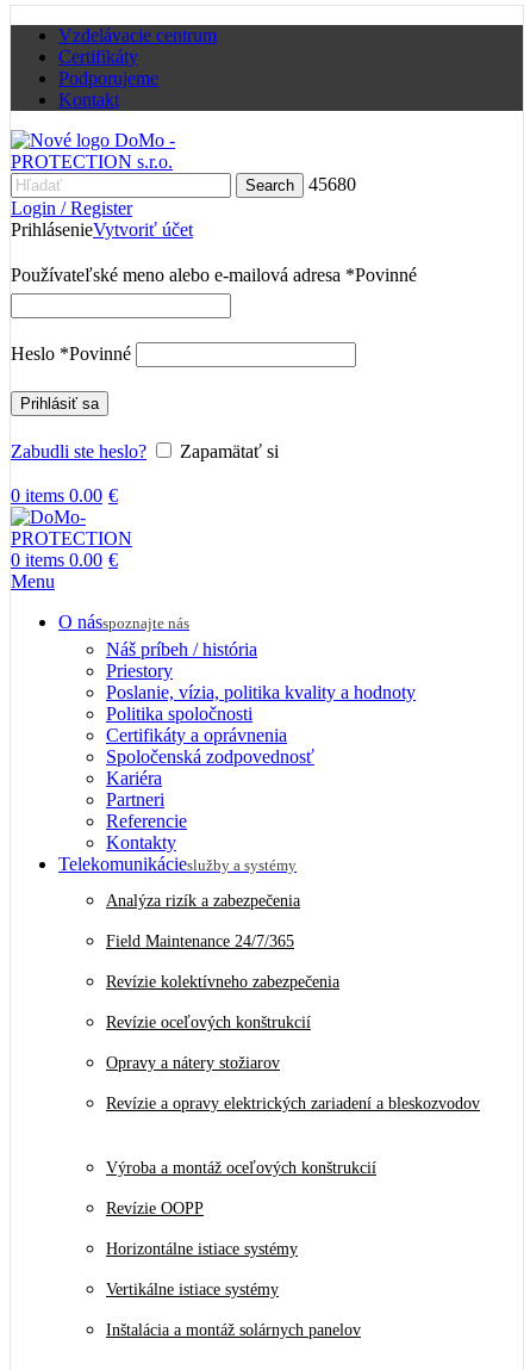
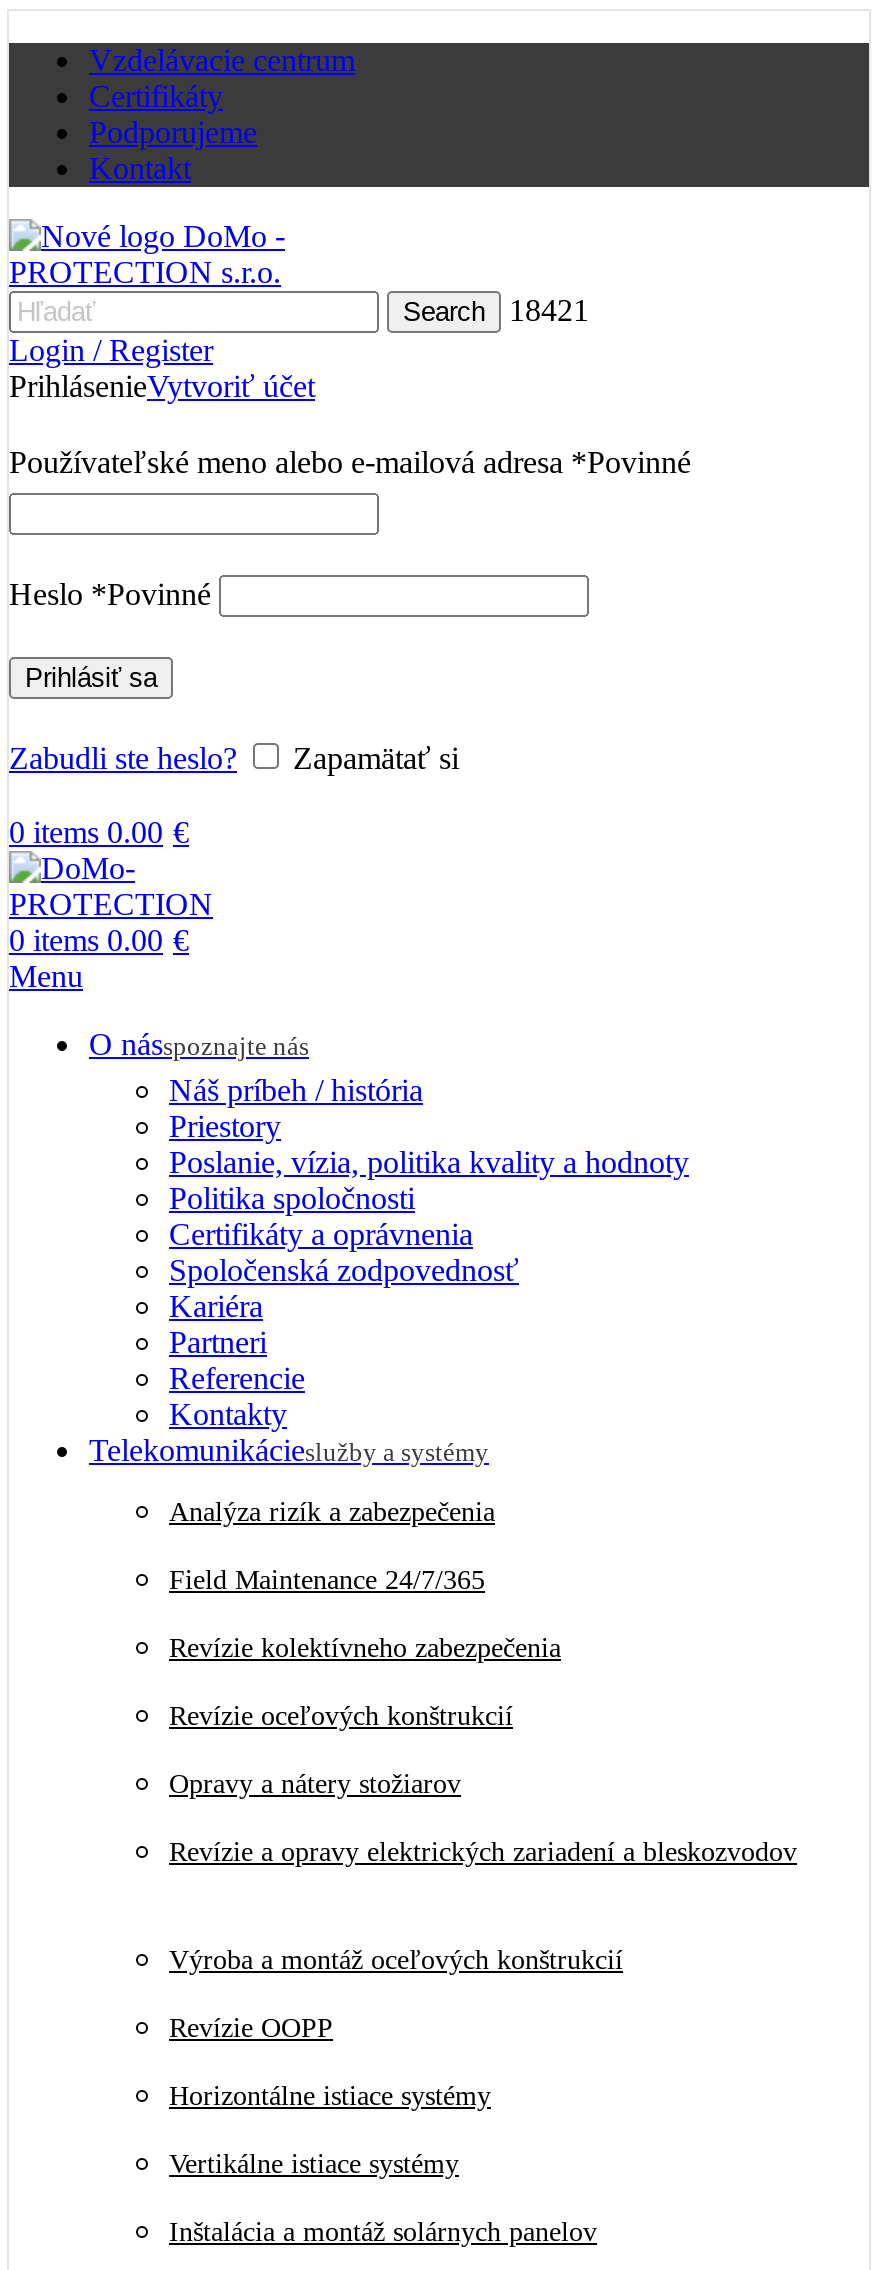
[245,174,356,194] Search 45680 -> [403,293,589,327] Search 18421

